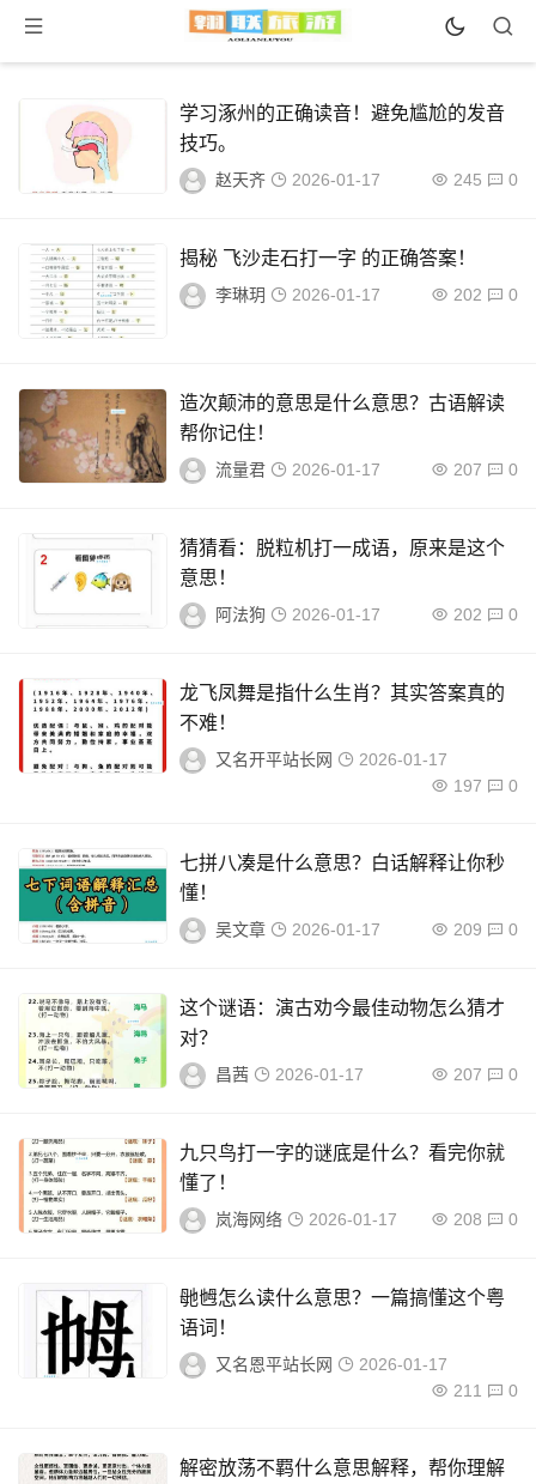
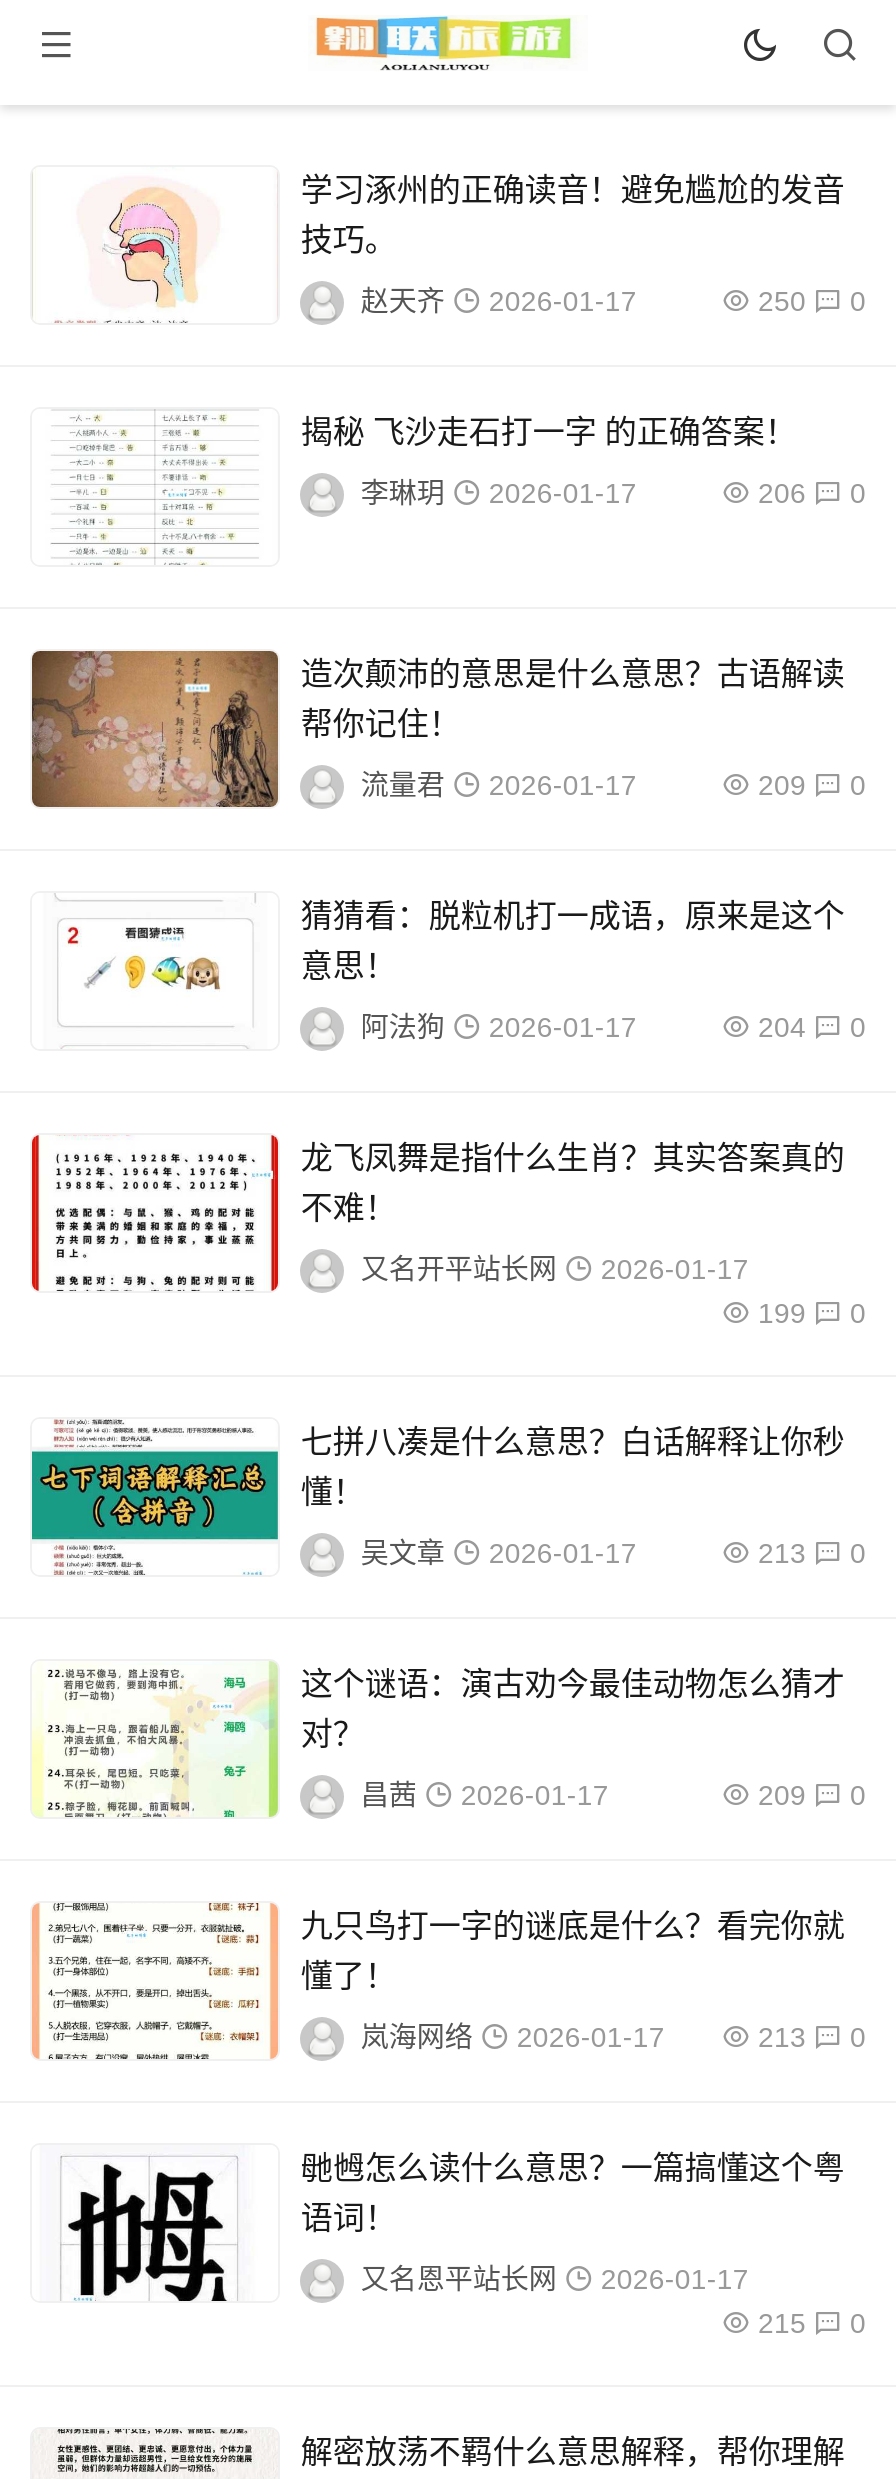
[449,170,518,189] 245 0 -> [750,285,866,317] 250 0
[449,285,518,304] 202 0 -> [750,477,866,509] 206 0
[449,460,518,479] 207 0 -> [750,769,866,801] 209 0
[449,605,518,624] 202 0 -> [750,1011,866,1043] 204 0
[449,776,518,795] 197 0 -> [750,1297,866,1329] 199 0
[449,920,518,939] 209 0 -> [750,1537,866,1569] 213 0
[449,1065,518,1084] 207 0 -> [750,1779,866,1811] 209 0
[449,1210,518,1229] 208 0 -> [750,2021,866,2053] 213 0
[449,1381,518,1400] 211 0 -> [750,2307,866,2339] 215 0

